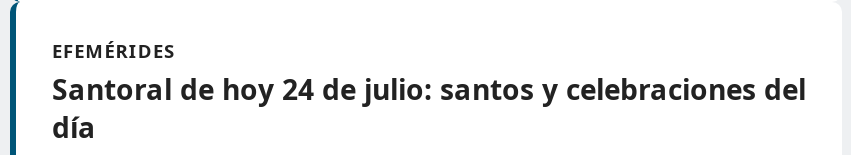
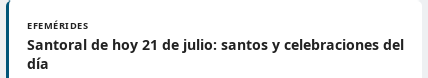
[52,70,806,108] Santoral de hoy 24 de julio: santos y celebraciones del -> [27,35,404,54] Santoral de hoy 21 de julio: santos y celebraciones del

